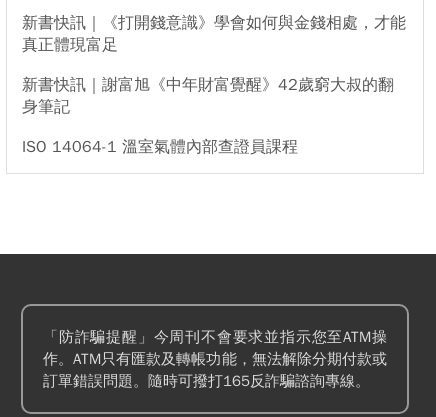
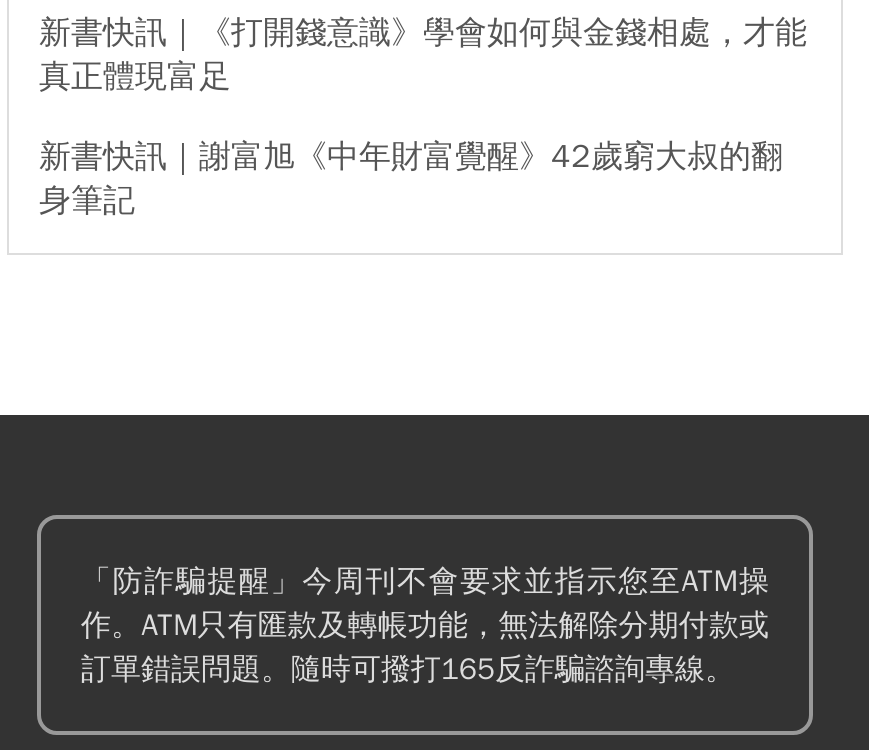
[22,137,298,157] ISO 14064-1 溫室氣體內部查證員課程 -> none

